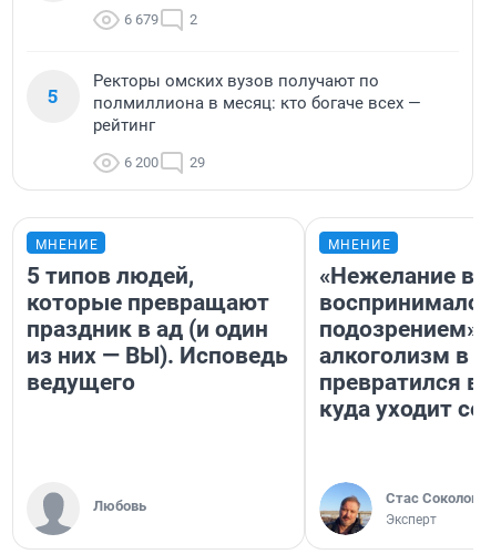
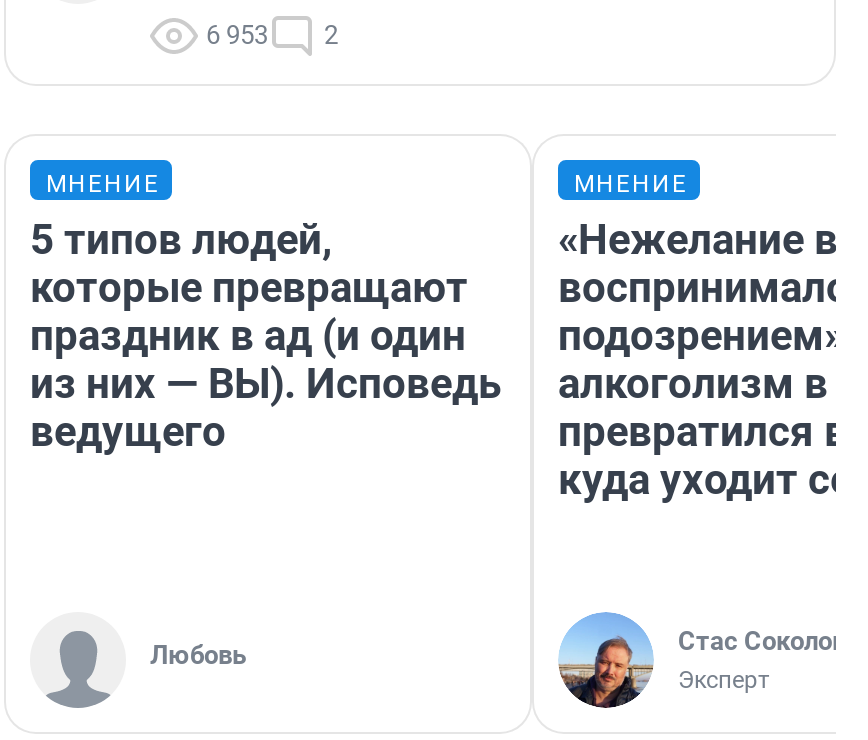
[124,11,197,28] 6 679 2 -> [206,20,338,50] 6 953 2
[93,71,421,171] Ректоры омских вузов получают по | полмиллиона в месяц: кто богаче всех — | рейтинг | 6 200 | 29 -> none
[48,83,59,109] 5 -> none

